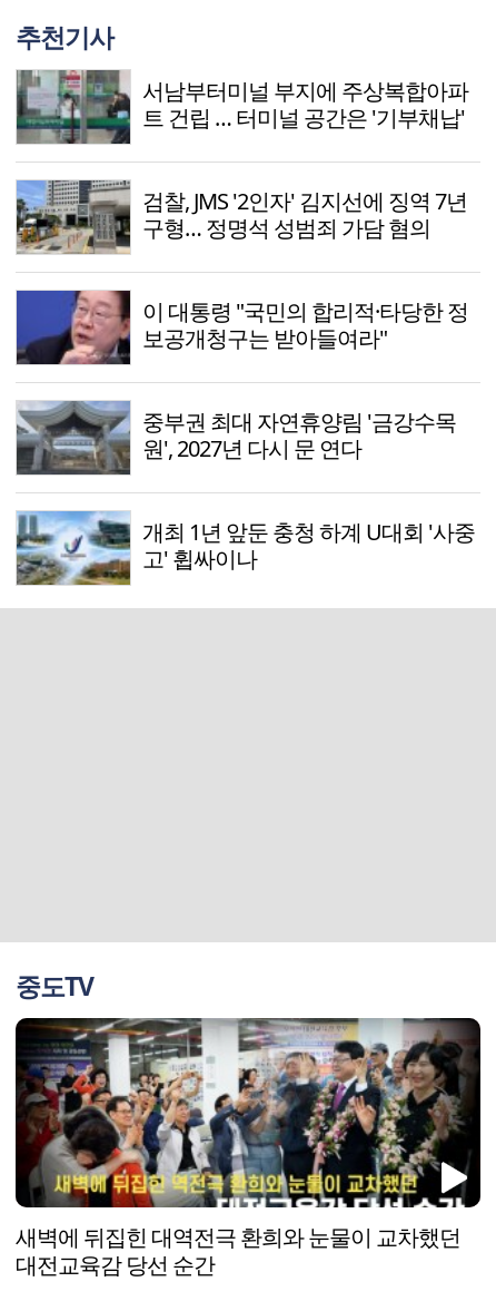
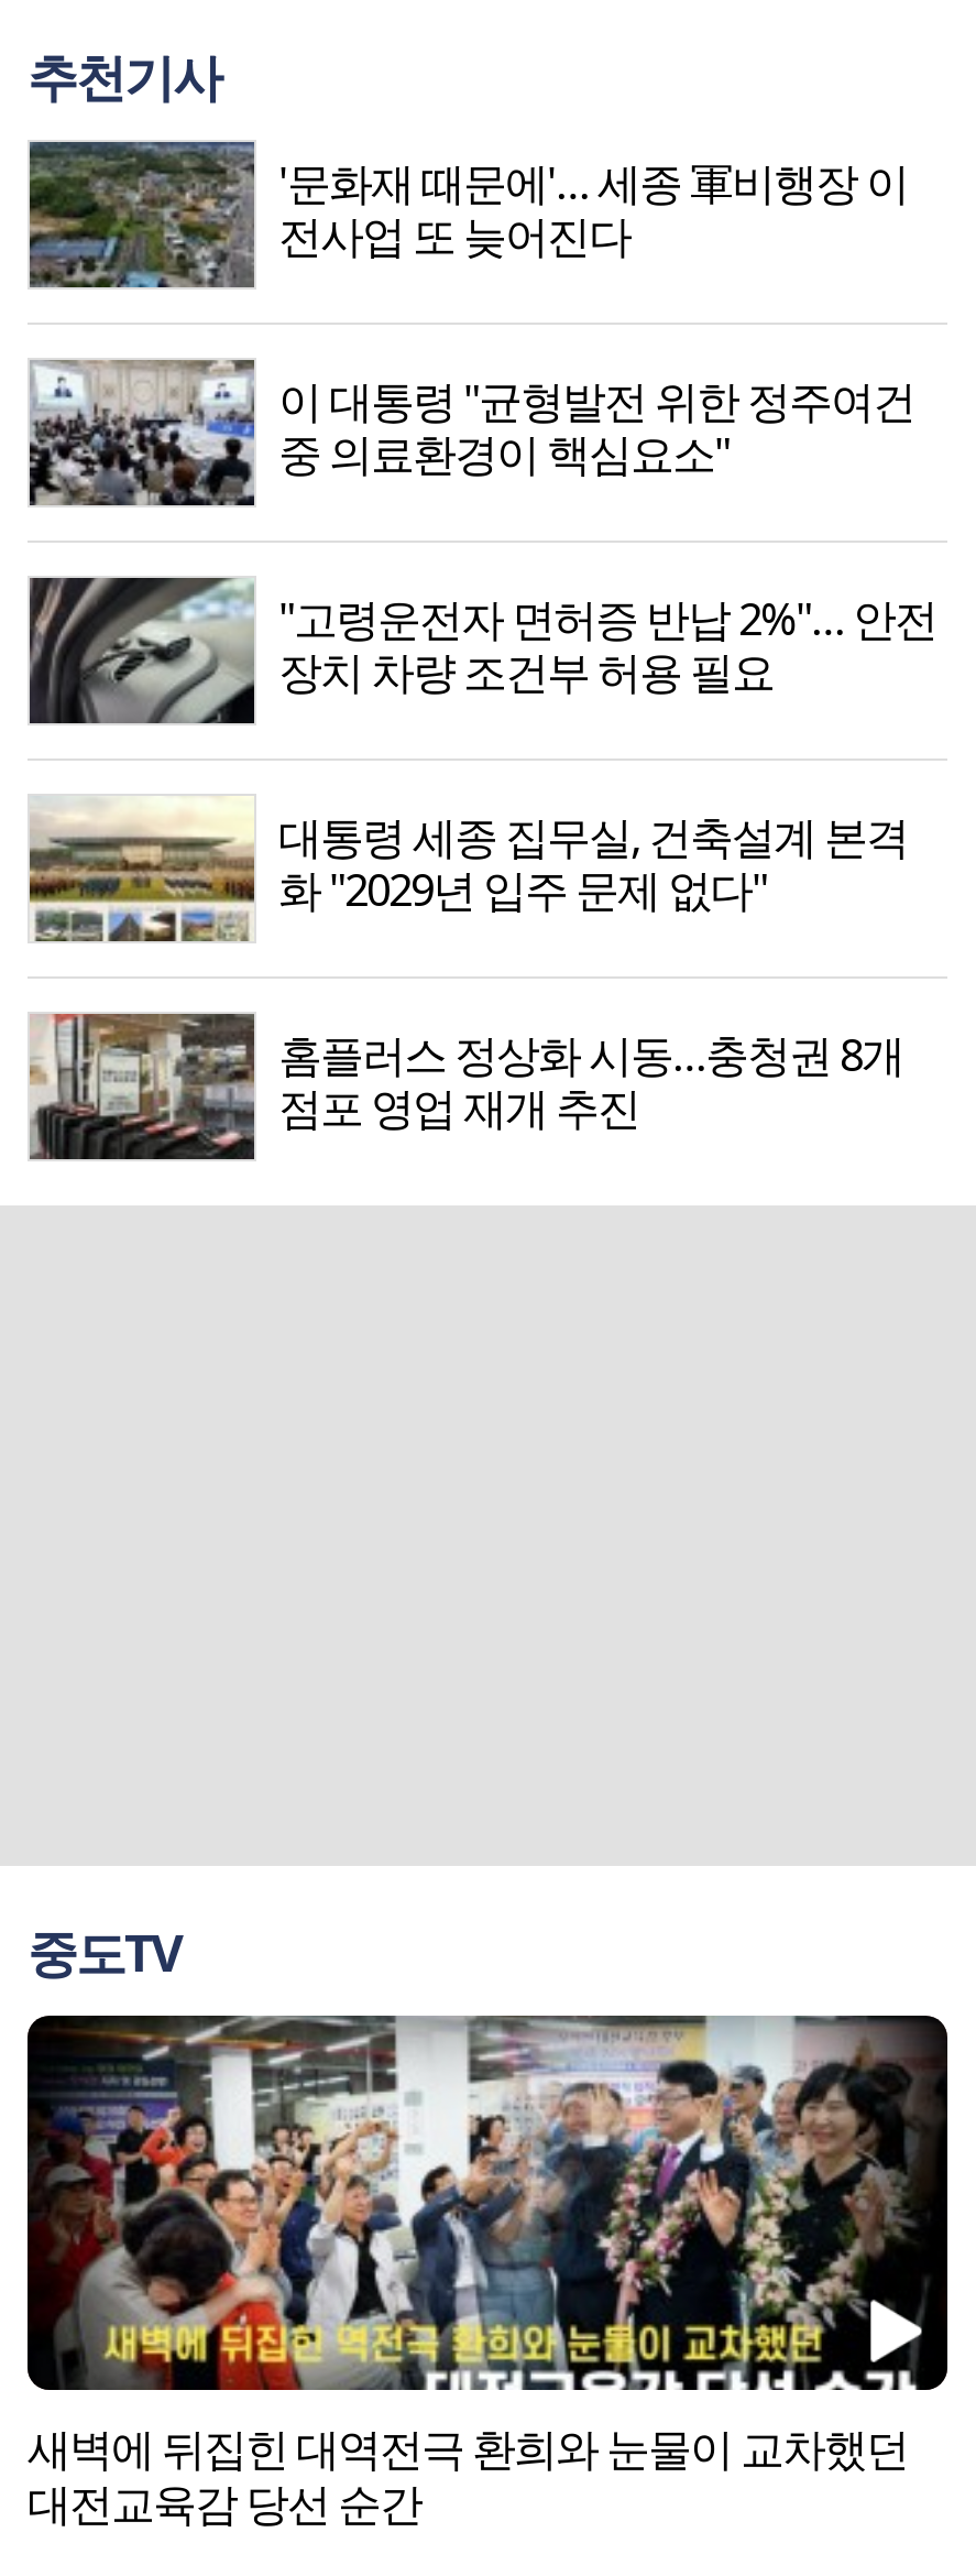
[17,70,468,145] [image] | 서남부터미널 부지에 주상복합아파 | 트 건립 … 터미널 공간은 '기부채납' -> [30,140,908,290] [image] | '문화재 때문에'… 세종 軍비행장 이 | 전사업 또 늦어진다
[17,180,467,255] [image] | 검찰, JMS '2인자' 김지선에 징역 7년 | 구형… 정명석 성범죄 가담 혐의 -> [28,360,914,507] [image] | 이 대통령 "균형발전 위한 정주여건 | 중 의료환경이 핵심요소"
[16,290,468,365] [image] | 이 대통령 "국민의 합리적·타당한 정 | 보공개청구는 받아들여라" -> [28,576,936,725] [image] | "고령운전자 면허증 반납 2%"… 안전 | 장치 차량 조건부 허용 필요
[16,400,456,474] [image] | 중부권 최대 자연휴양림 '금강수목 | 원', 2027년 다시 문 연다 -> [28,796,908,941] [image] | 대통령 세종 집무실, 건축설계 본격 | 화 "2029년 입주 문제 없다"
[17,510,475,586] [image] | 개최 1년 앞둔 충청 하계 U대회 '사중 | 고' 휩싸이나 -> [28,1012,903,1161] [image] | 홈플러스 정상화 시동…충청권 8개 | 점포 영업 재개 추진

